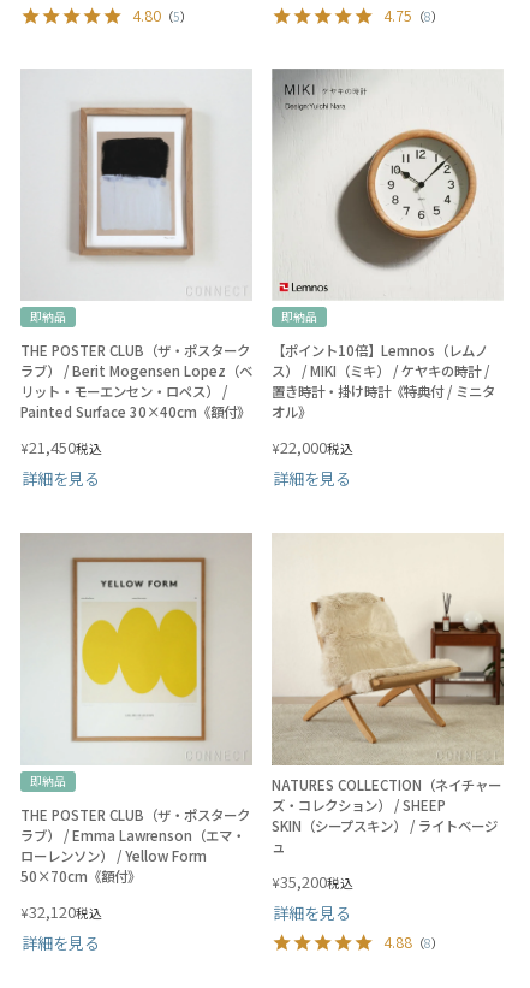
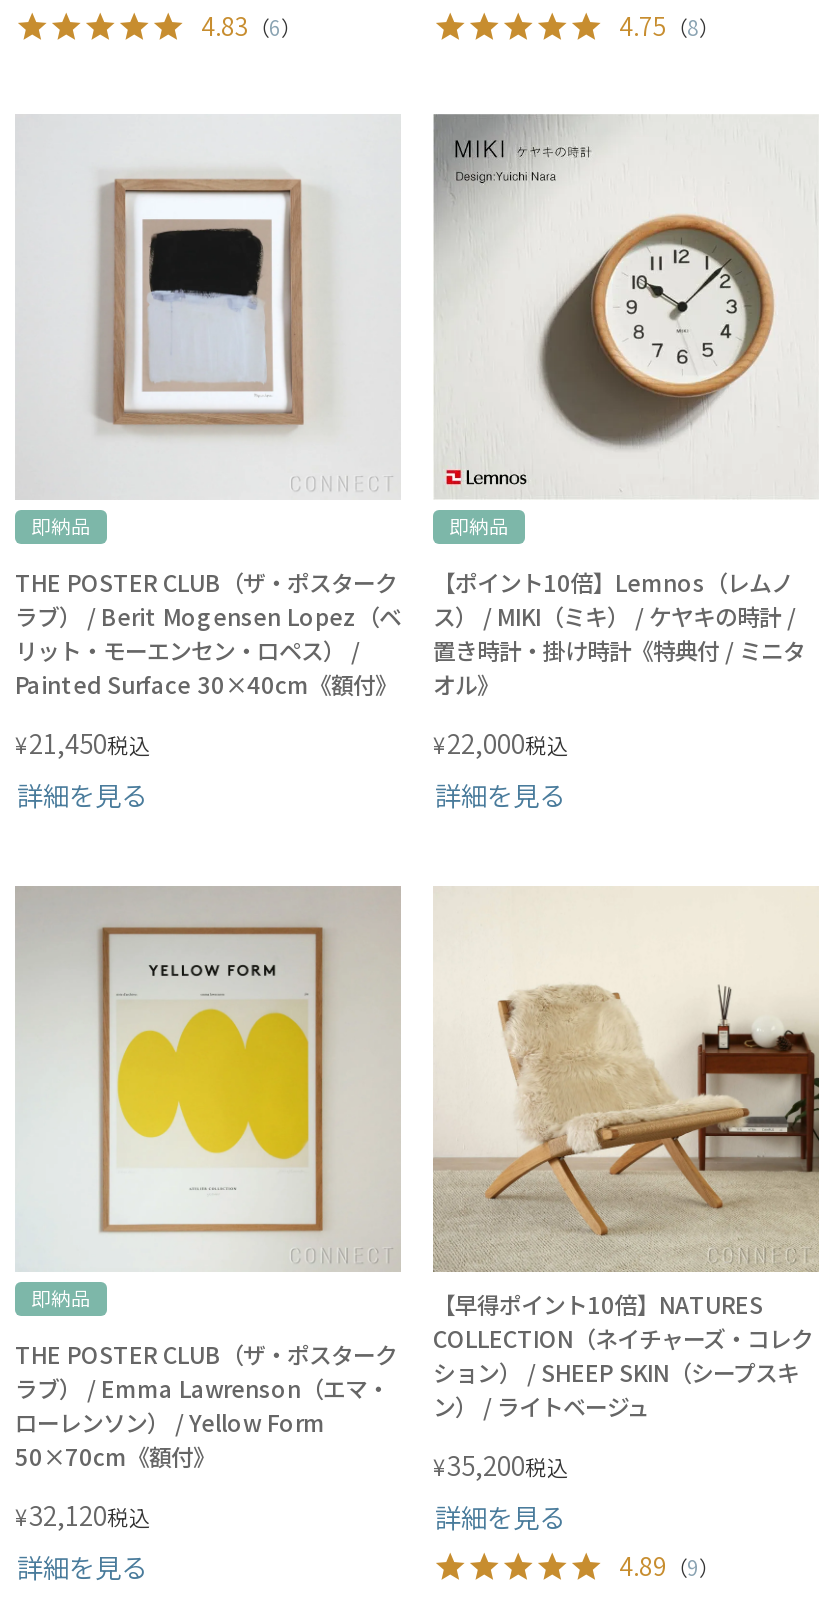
[132,5,192,27] 4.80（5） -> [201,8,301,44] 4.83（6）
[272,775,501,856] NATURES COLLECTION（ネイチャー | ズ・コレクション） / SHEEP | SKIN（シープスキン） / ライトベージ | ュ -> [433,1288,813,1422] 【早得ポイント10倍】NATURES | COLLECTION（ネイチャーズ・コレク | ション） / SHEEP SKIN（シープスキ | ン） / ライトベージュ
[383,932,443,953] 4.88（8） -> [619,1548,719,1584] 4.89（9）

